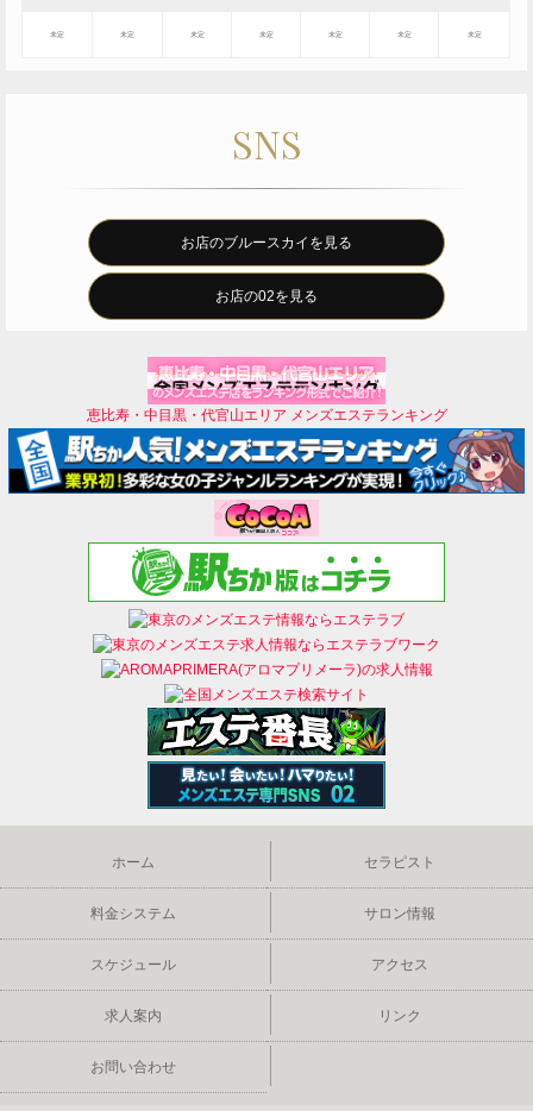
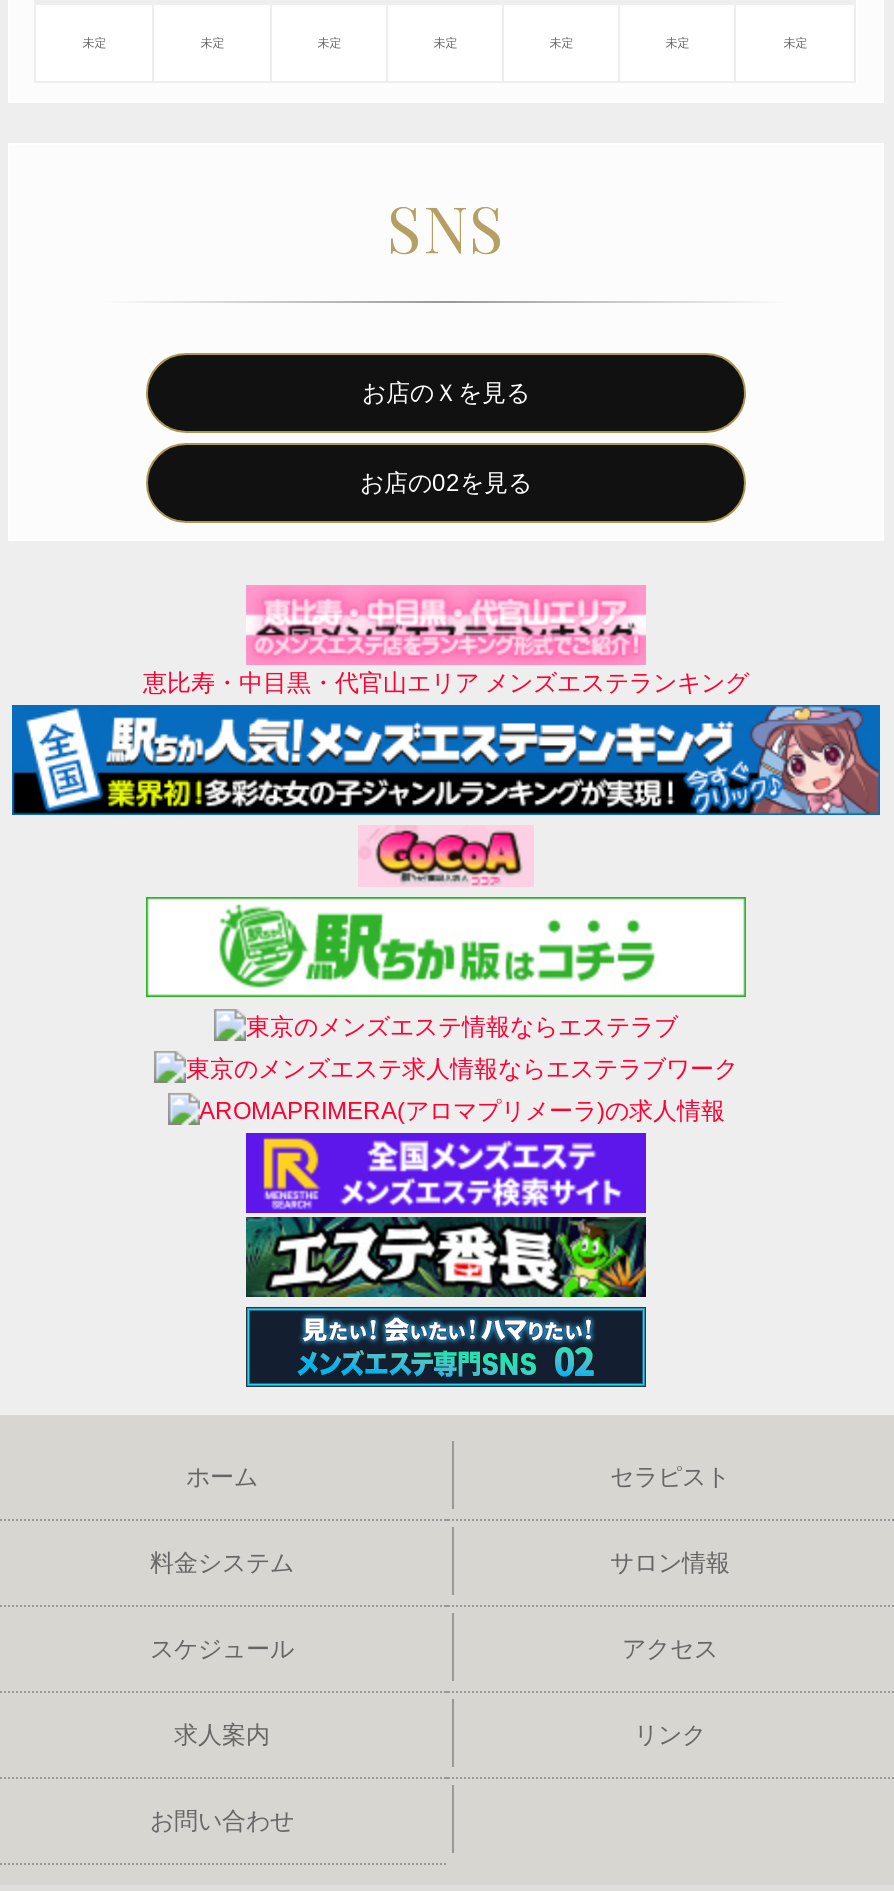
[181,234,352,251] お店のブルースカイを見る -> [362,378,530,406] お店のＸを見る
[148,683,385,724] [image] -> [244,1131,648,1253] [image]

